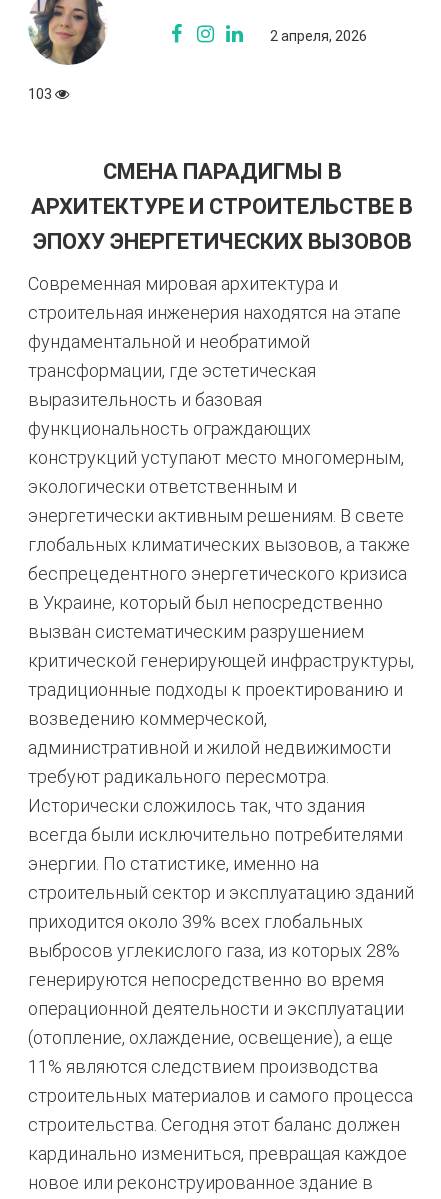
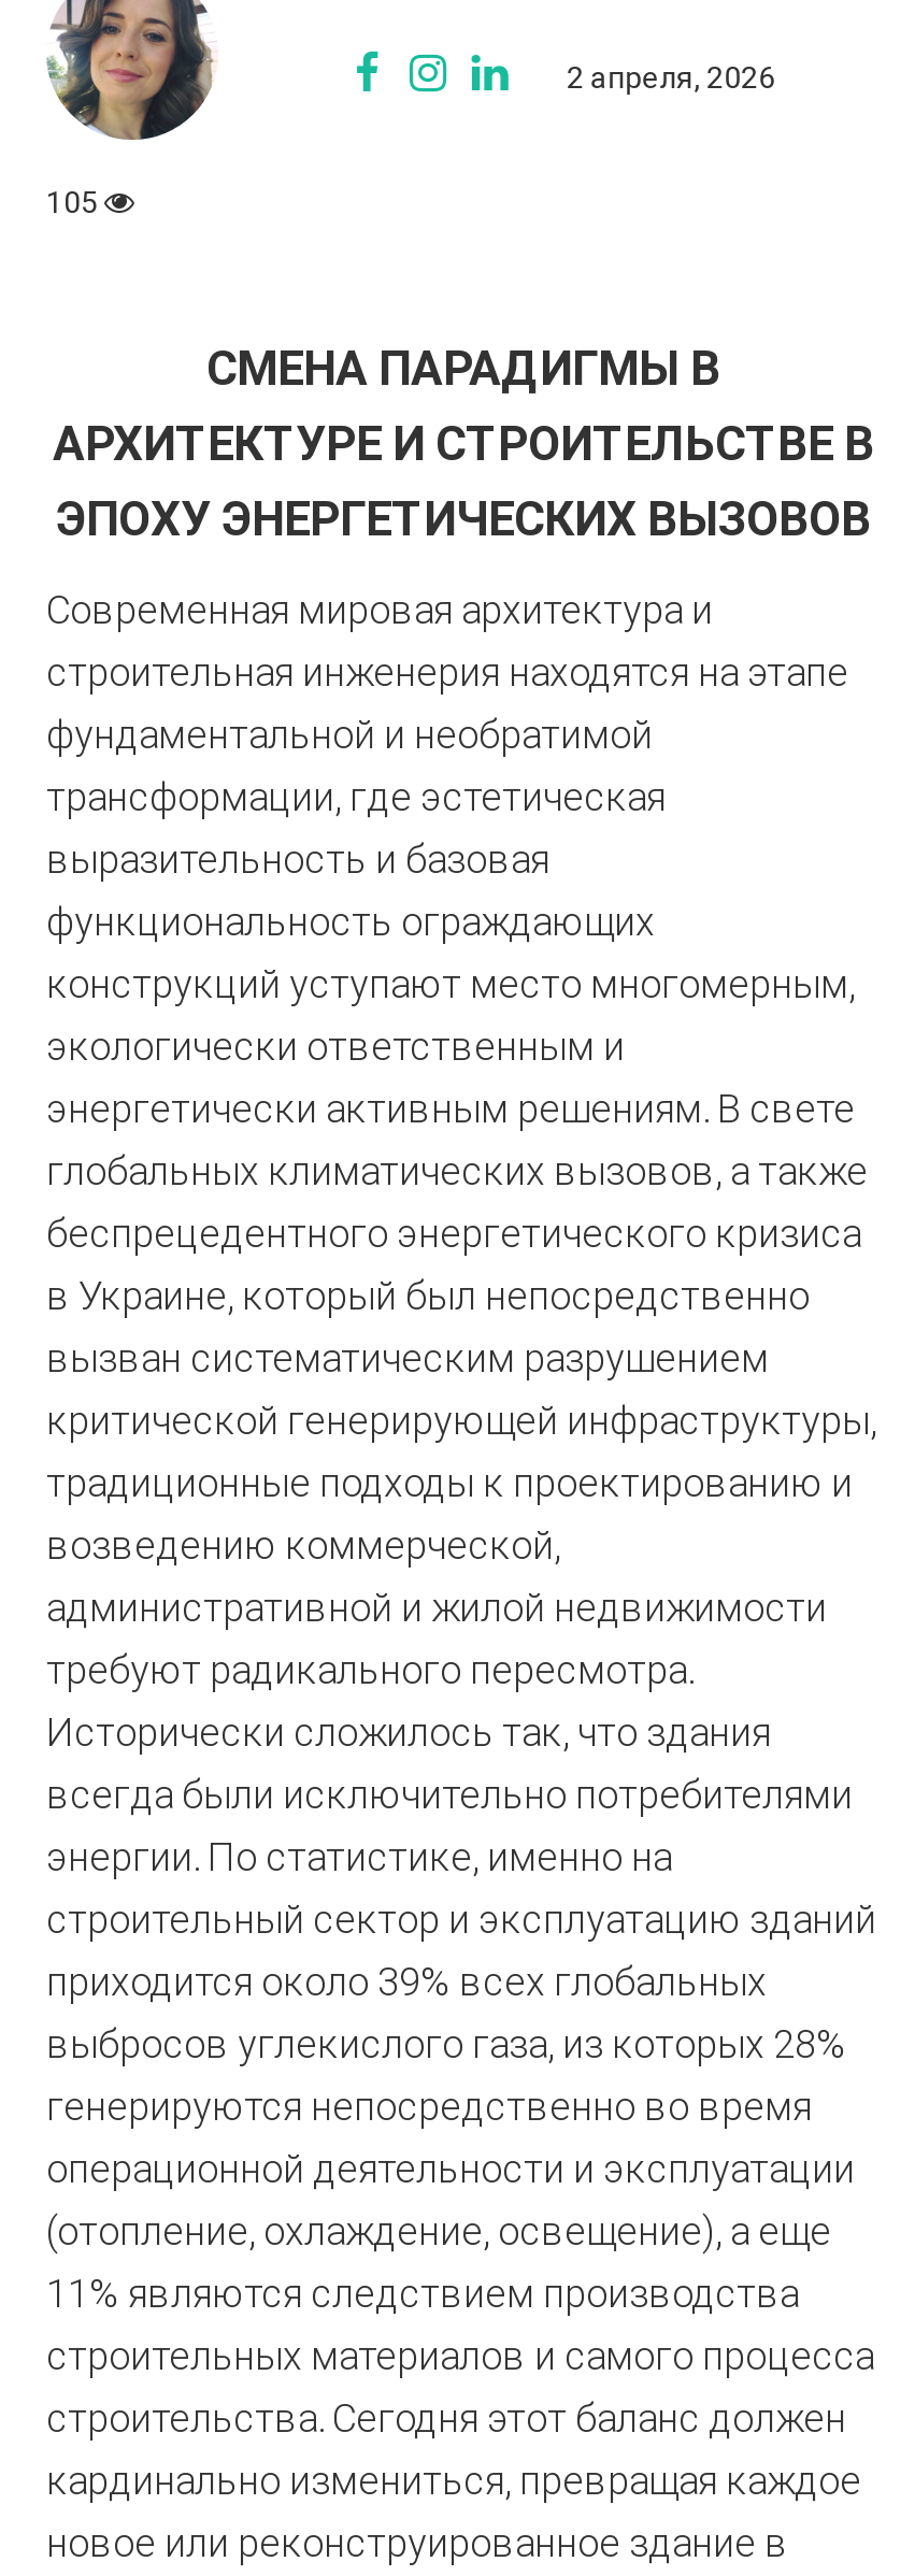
[28,86,55,102] 103 -> [46,185,104,219] 105

